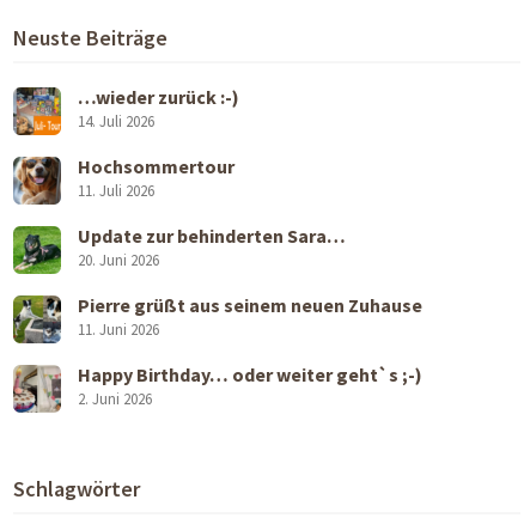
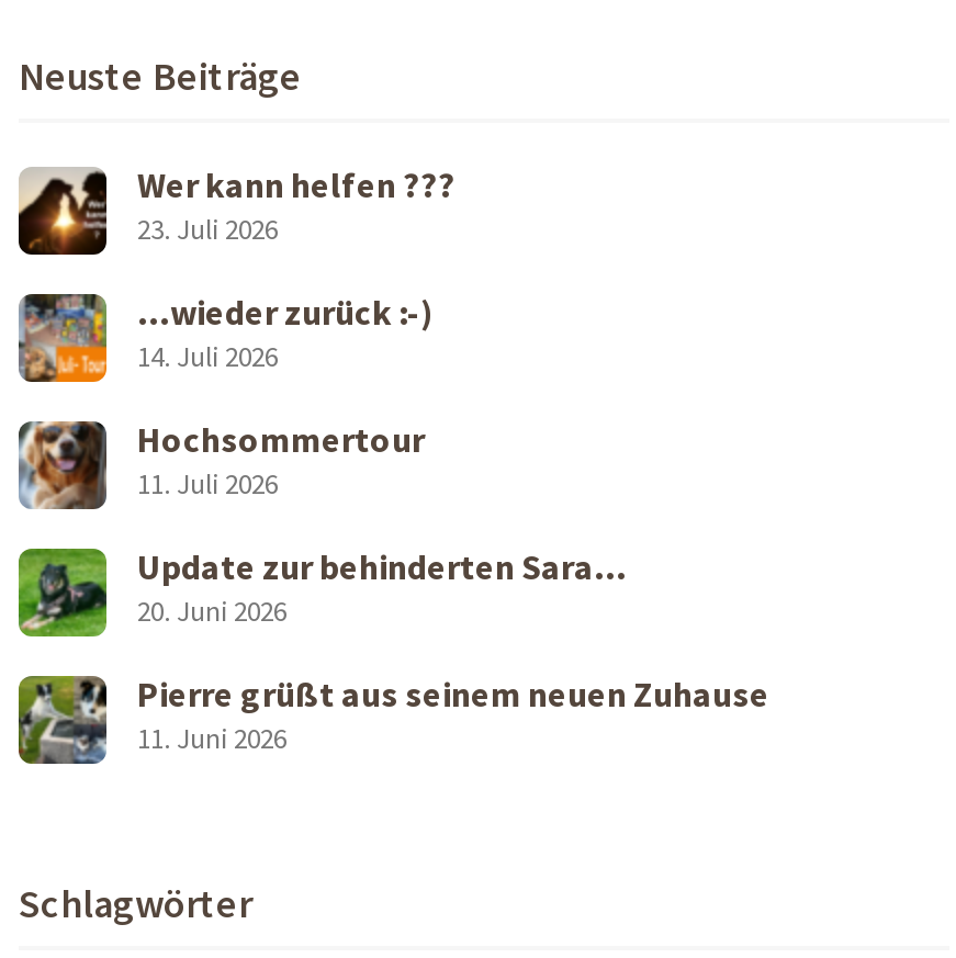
none -> [19,164,455,257] [image] | Wer kann helfen ??? | 23. Juli 2026
moved [11,85,422,340] -> [14,290,769,758]: [image] | …wieder zurück :-) | 14. Juli 2026 | ... | Pierre grüßt aus seinem neuen Zuhause | 11. Juni 2026
[12,363,422,413] [image] | Happy Birthday… oder weiter geht`s ;-) | 2. Juni 2026 -> none

